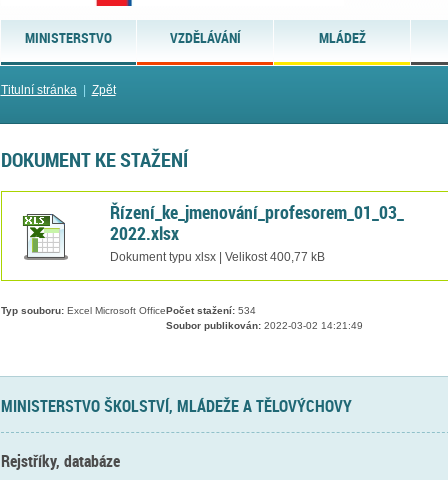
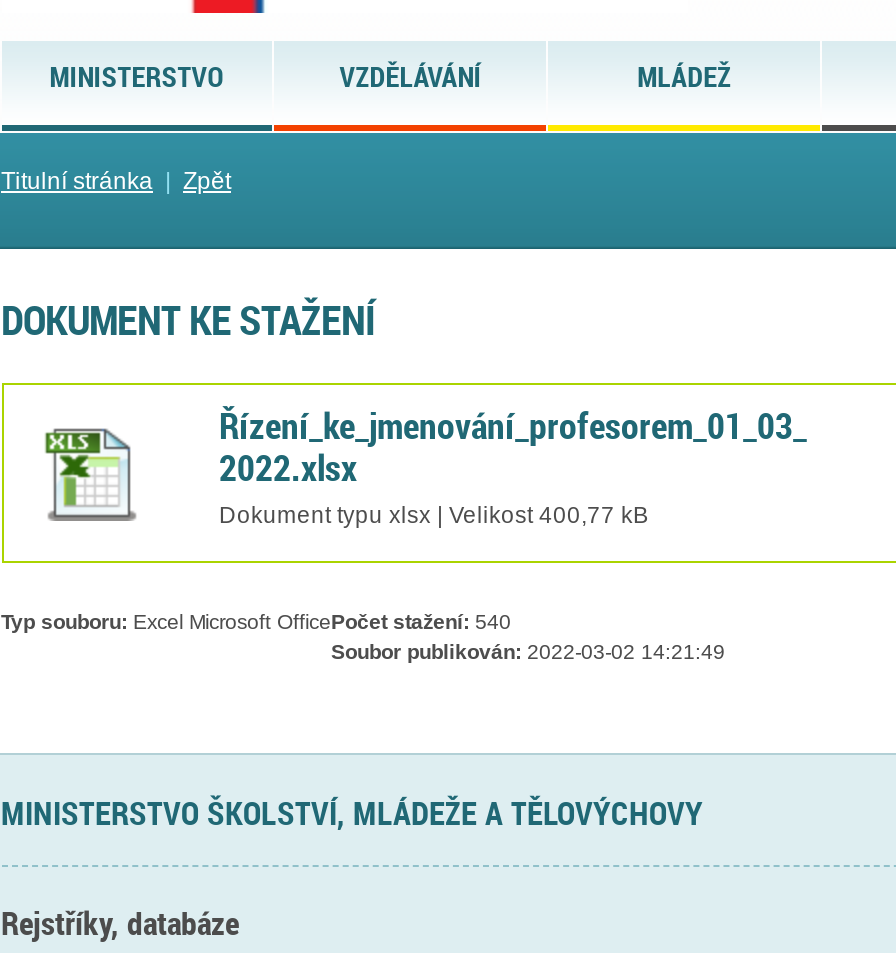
[0,305,255,316] Typ souboru: Excel Microsoft OfficePočet stažení: 534 -> [1,612,511,634] Typ souboru: Excel Microsoft OfficePočet stažení: 540

